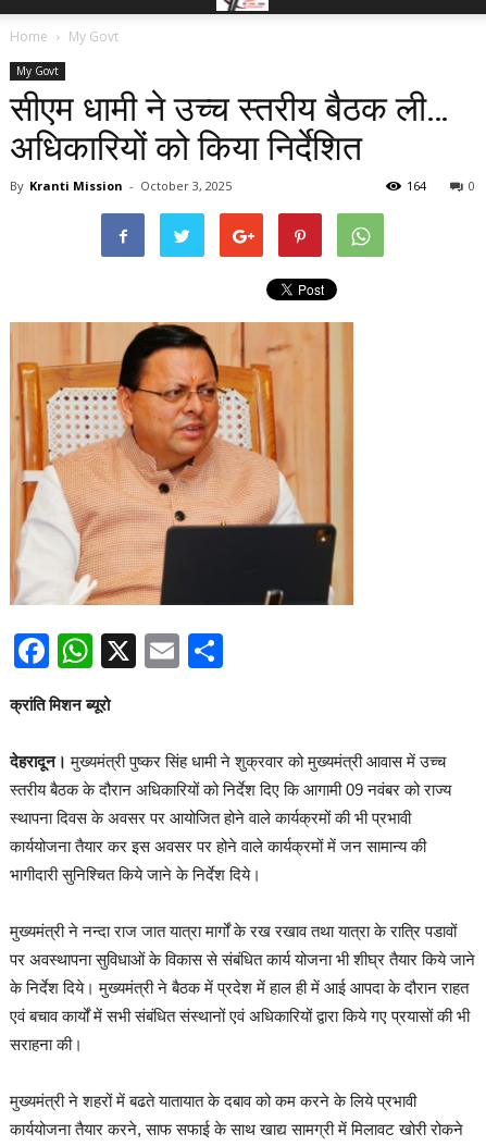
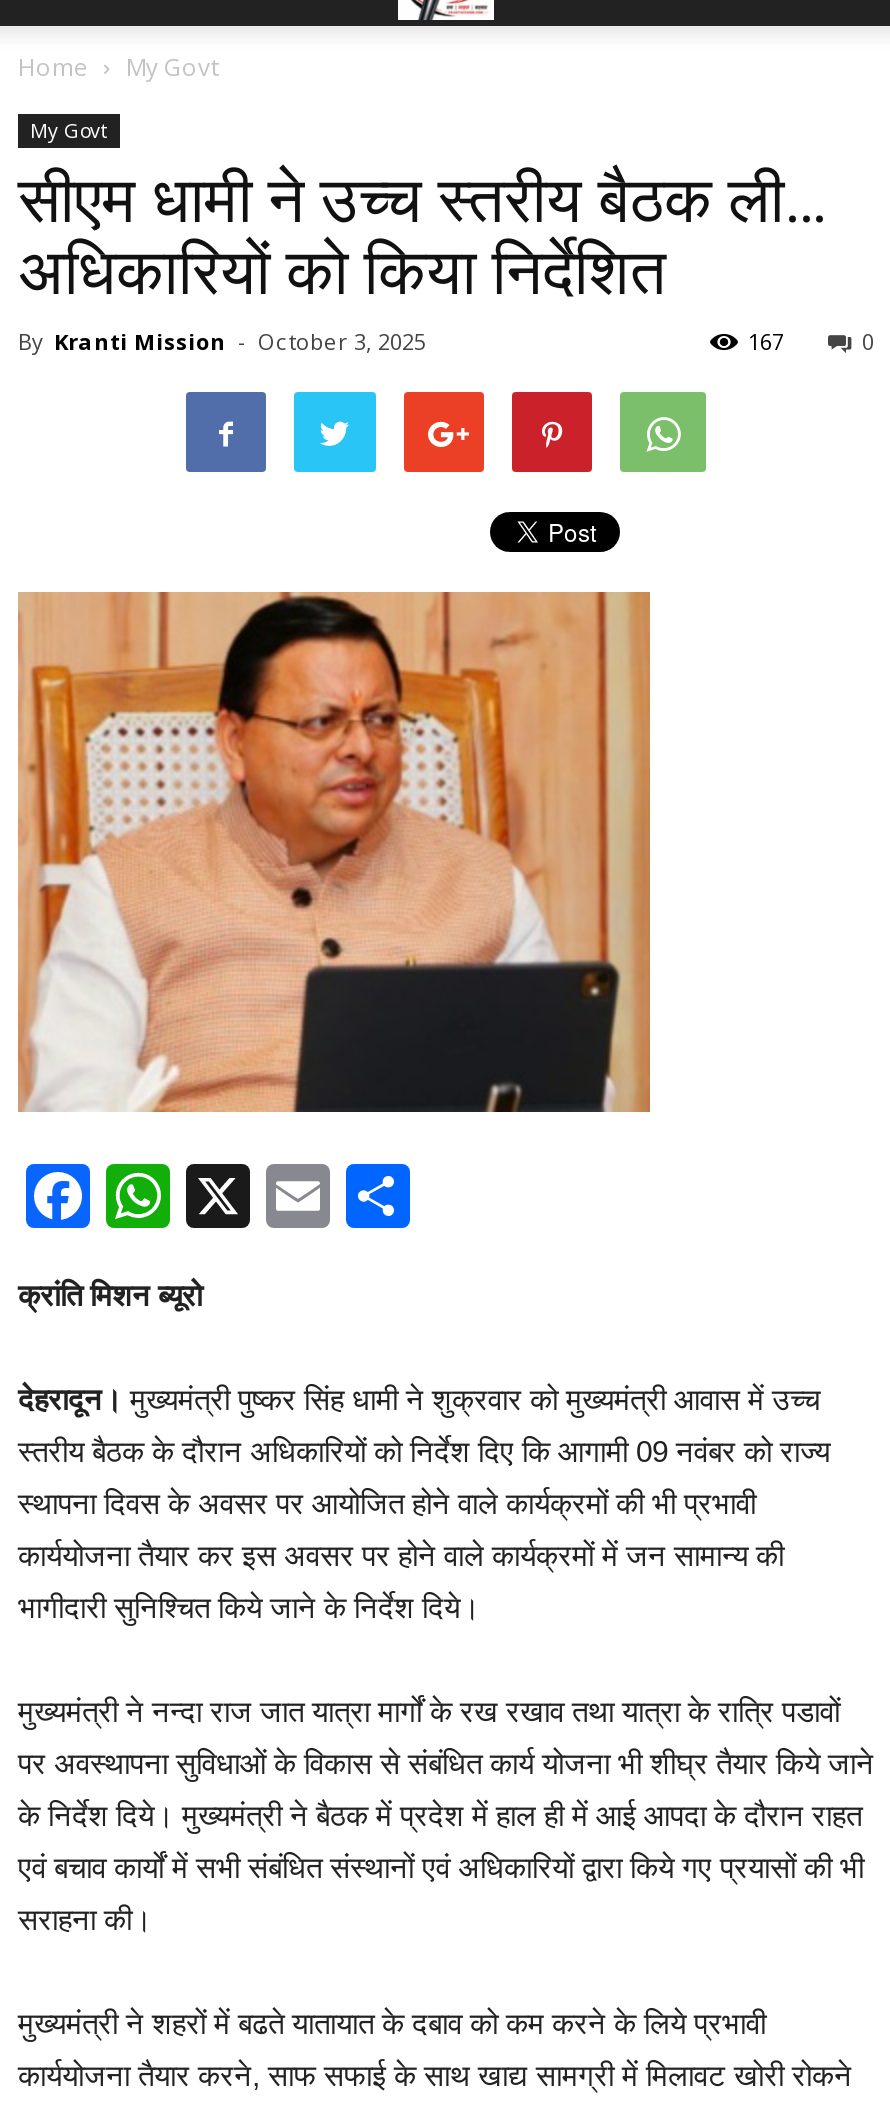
[407,177,426,194] 164 -> [748,326,784,356] 167

